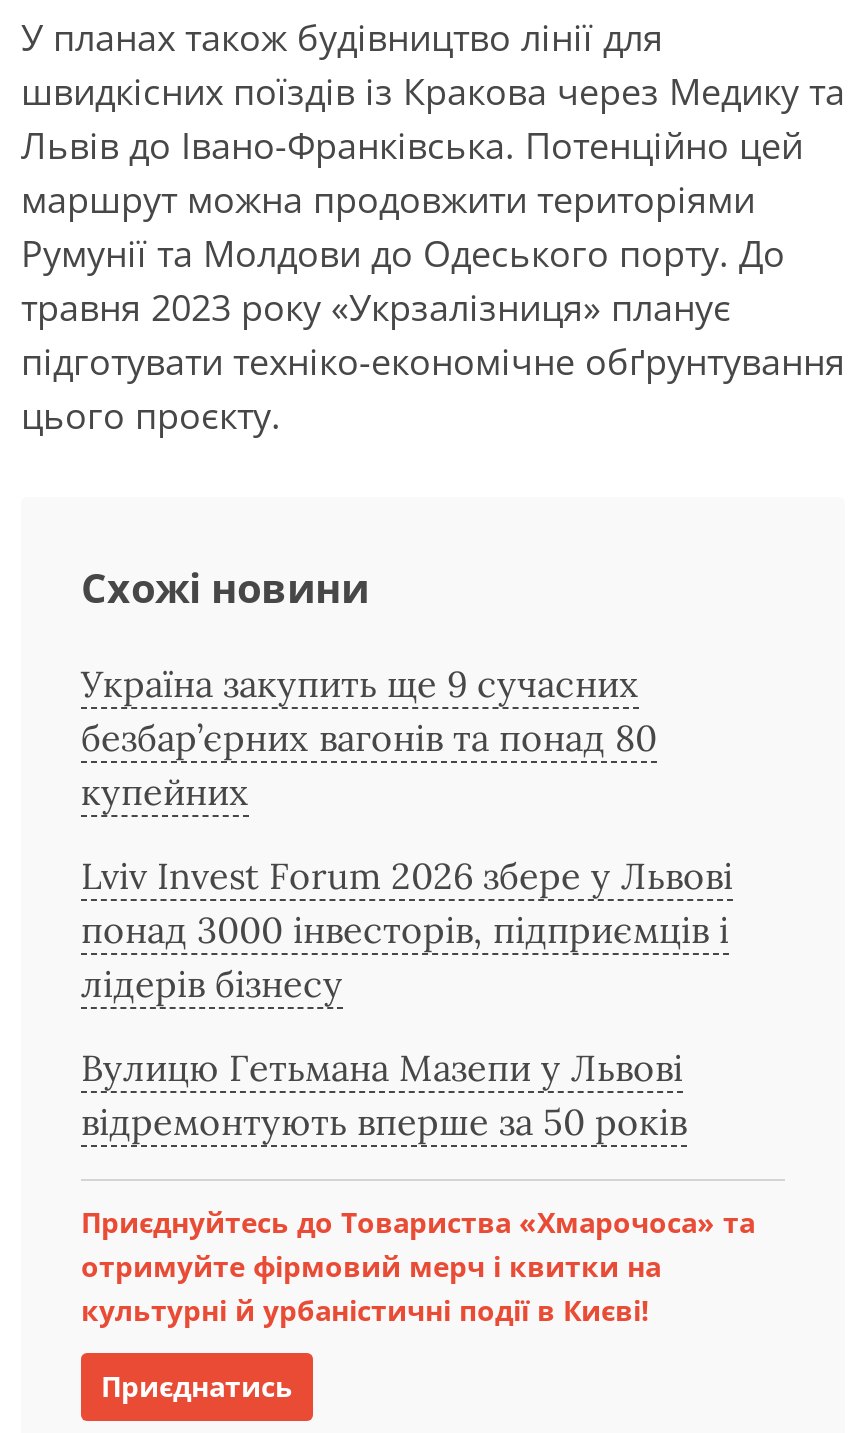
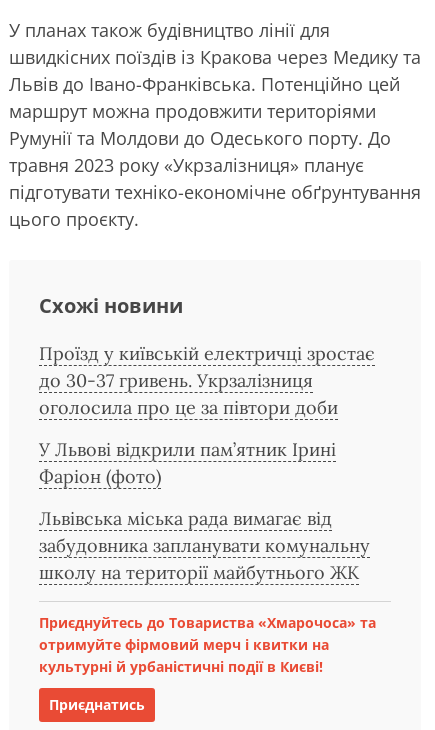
[81,660,657,814] Україна закупить ще 9 сучасних | безбар’єрних вагонів та понад 80 | купейних -> [39,342,375,419] Проїзд у київській електричці зростає | до 30-37 гривень. Укрзалізниця | оголосила про це за півтори доби
[81,852,733,1006] Lviv Invest Forum 2026 збере у Львові | понад 3000 інвесторів, підприємців і | лідерів бізнесу -> [39,438,336,488] У Львові відкрили пам’ятник Ірині | Фаріон (фото)
[81,1044,687,1144] Вулицю Гетьмана Мазепи у Львові | відремонтують вперше за 50 років -> [39,507,370,584] Львівська міська рада вимагає від | забудовника запланувати комунальну | школу на території майбутнього ЖК

